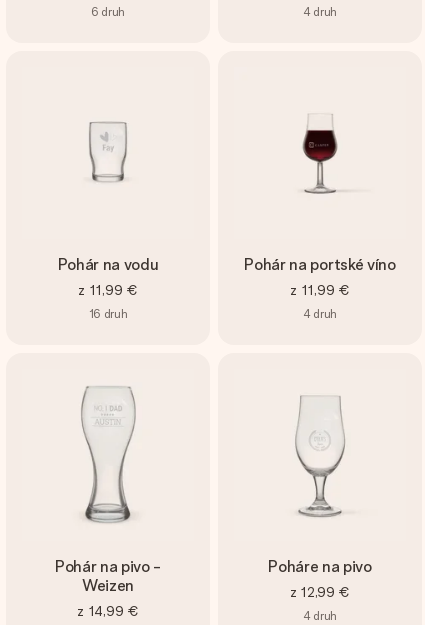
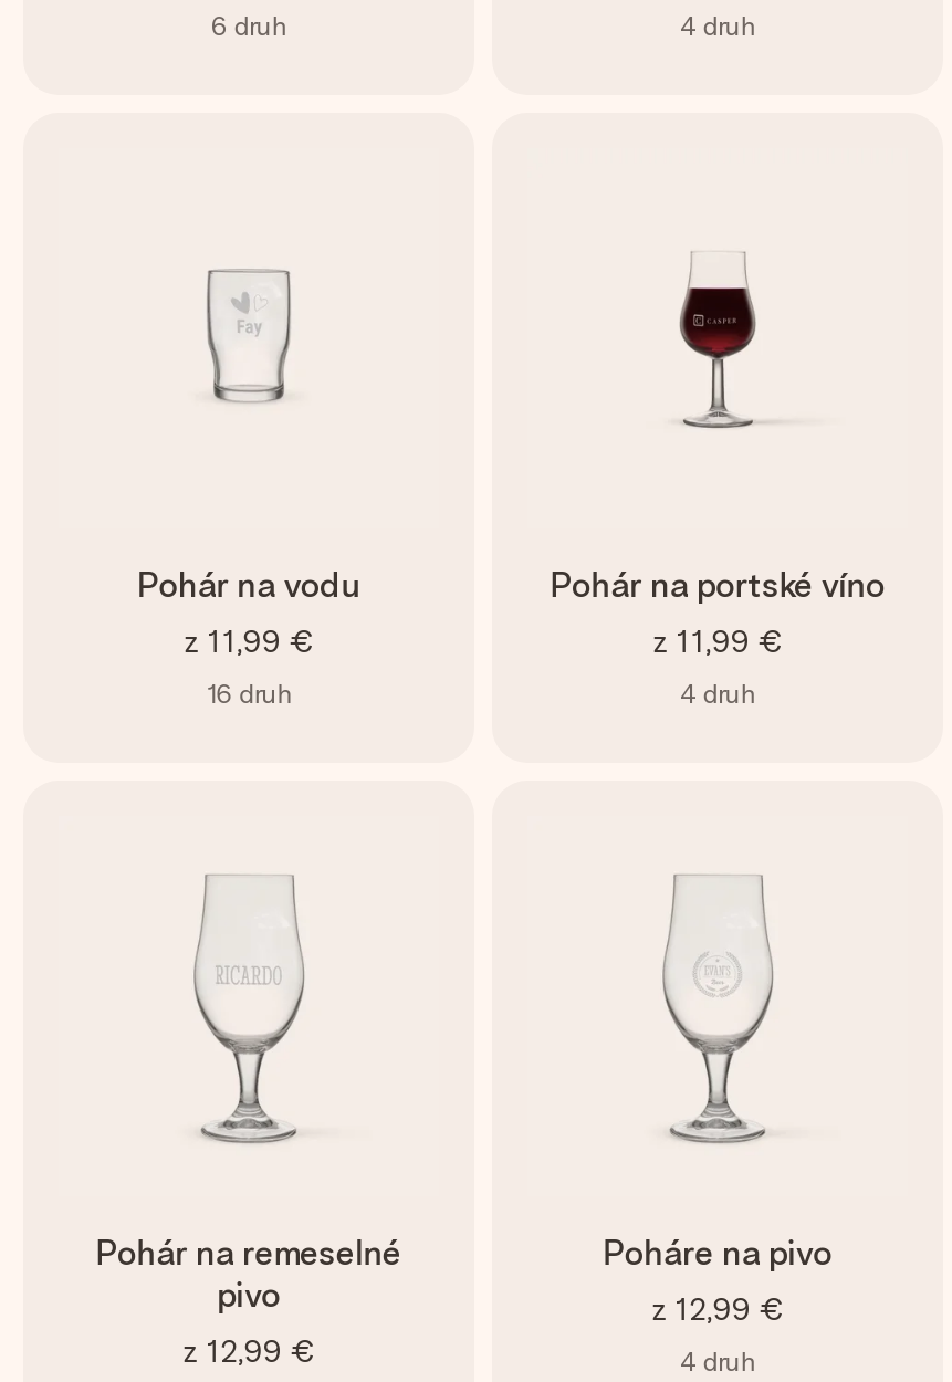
[55,385,161,619] [image] | Pohár na pivo - | Weizen | z 14,99 € -> [96,854,402,1369] [image] | Pohár na remeselné | pivo | z 12,99 €

